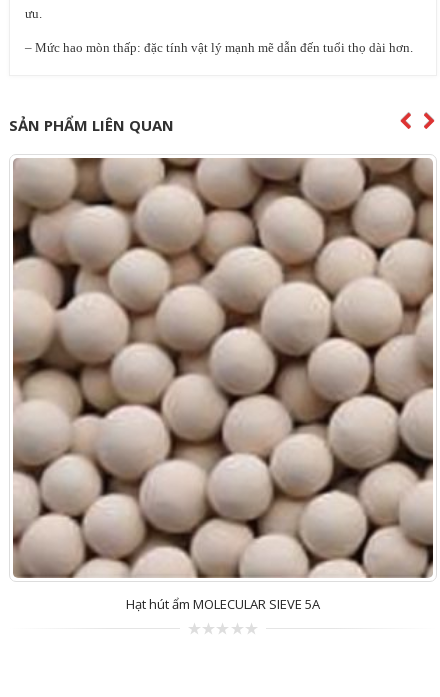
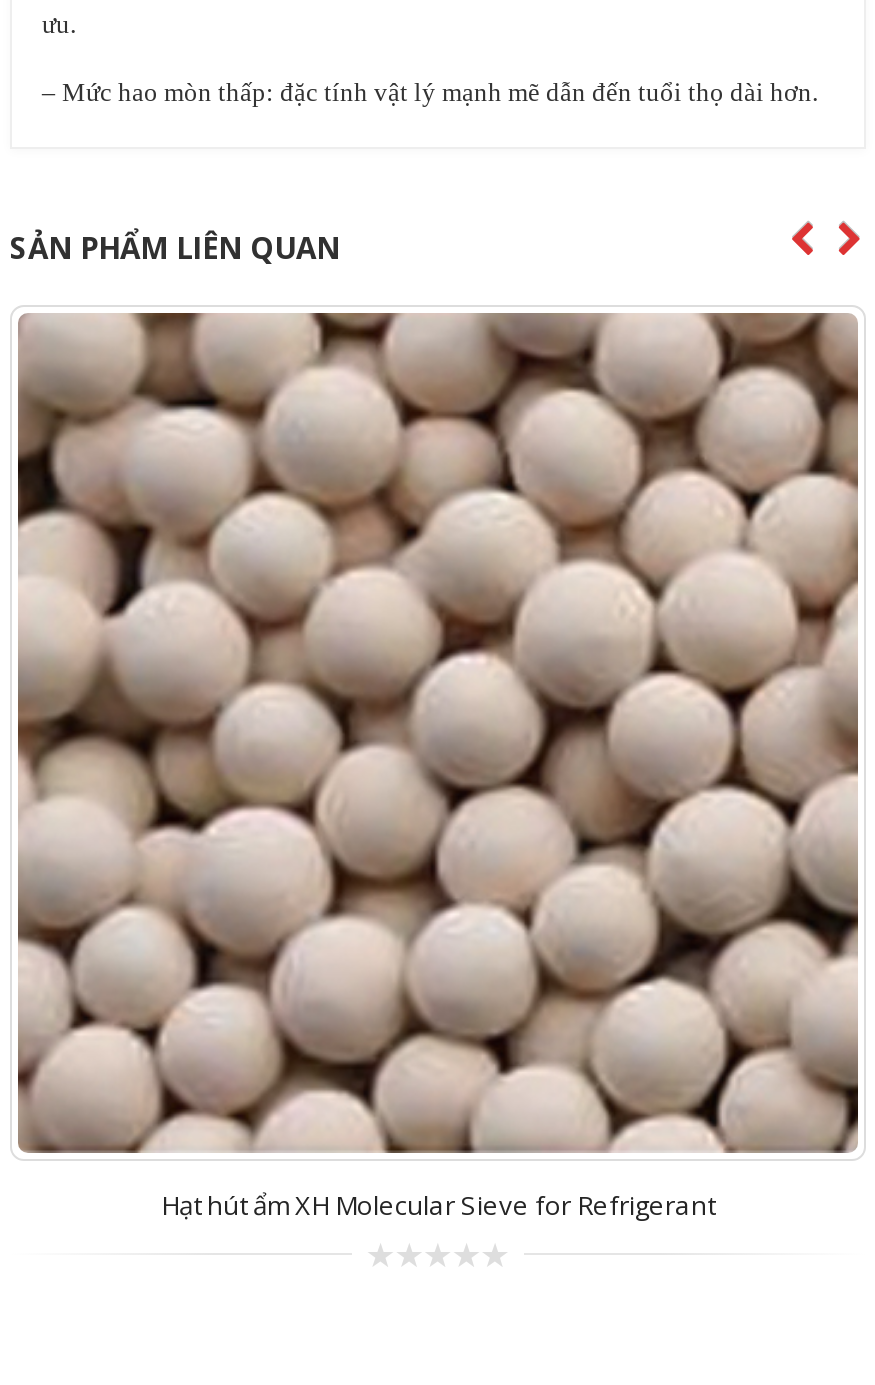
[126,595,320,613] Hạt hút ẩm MOLECULAR SIEVE 5A -> [161,1187,715,1223] Hạt hút ẩm XH Molecular Sieve for Refrigerant

